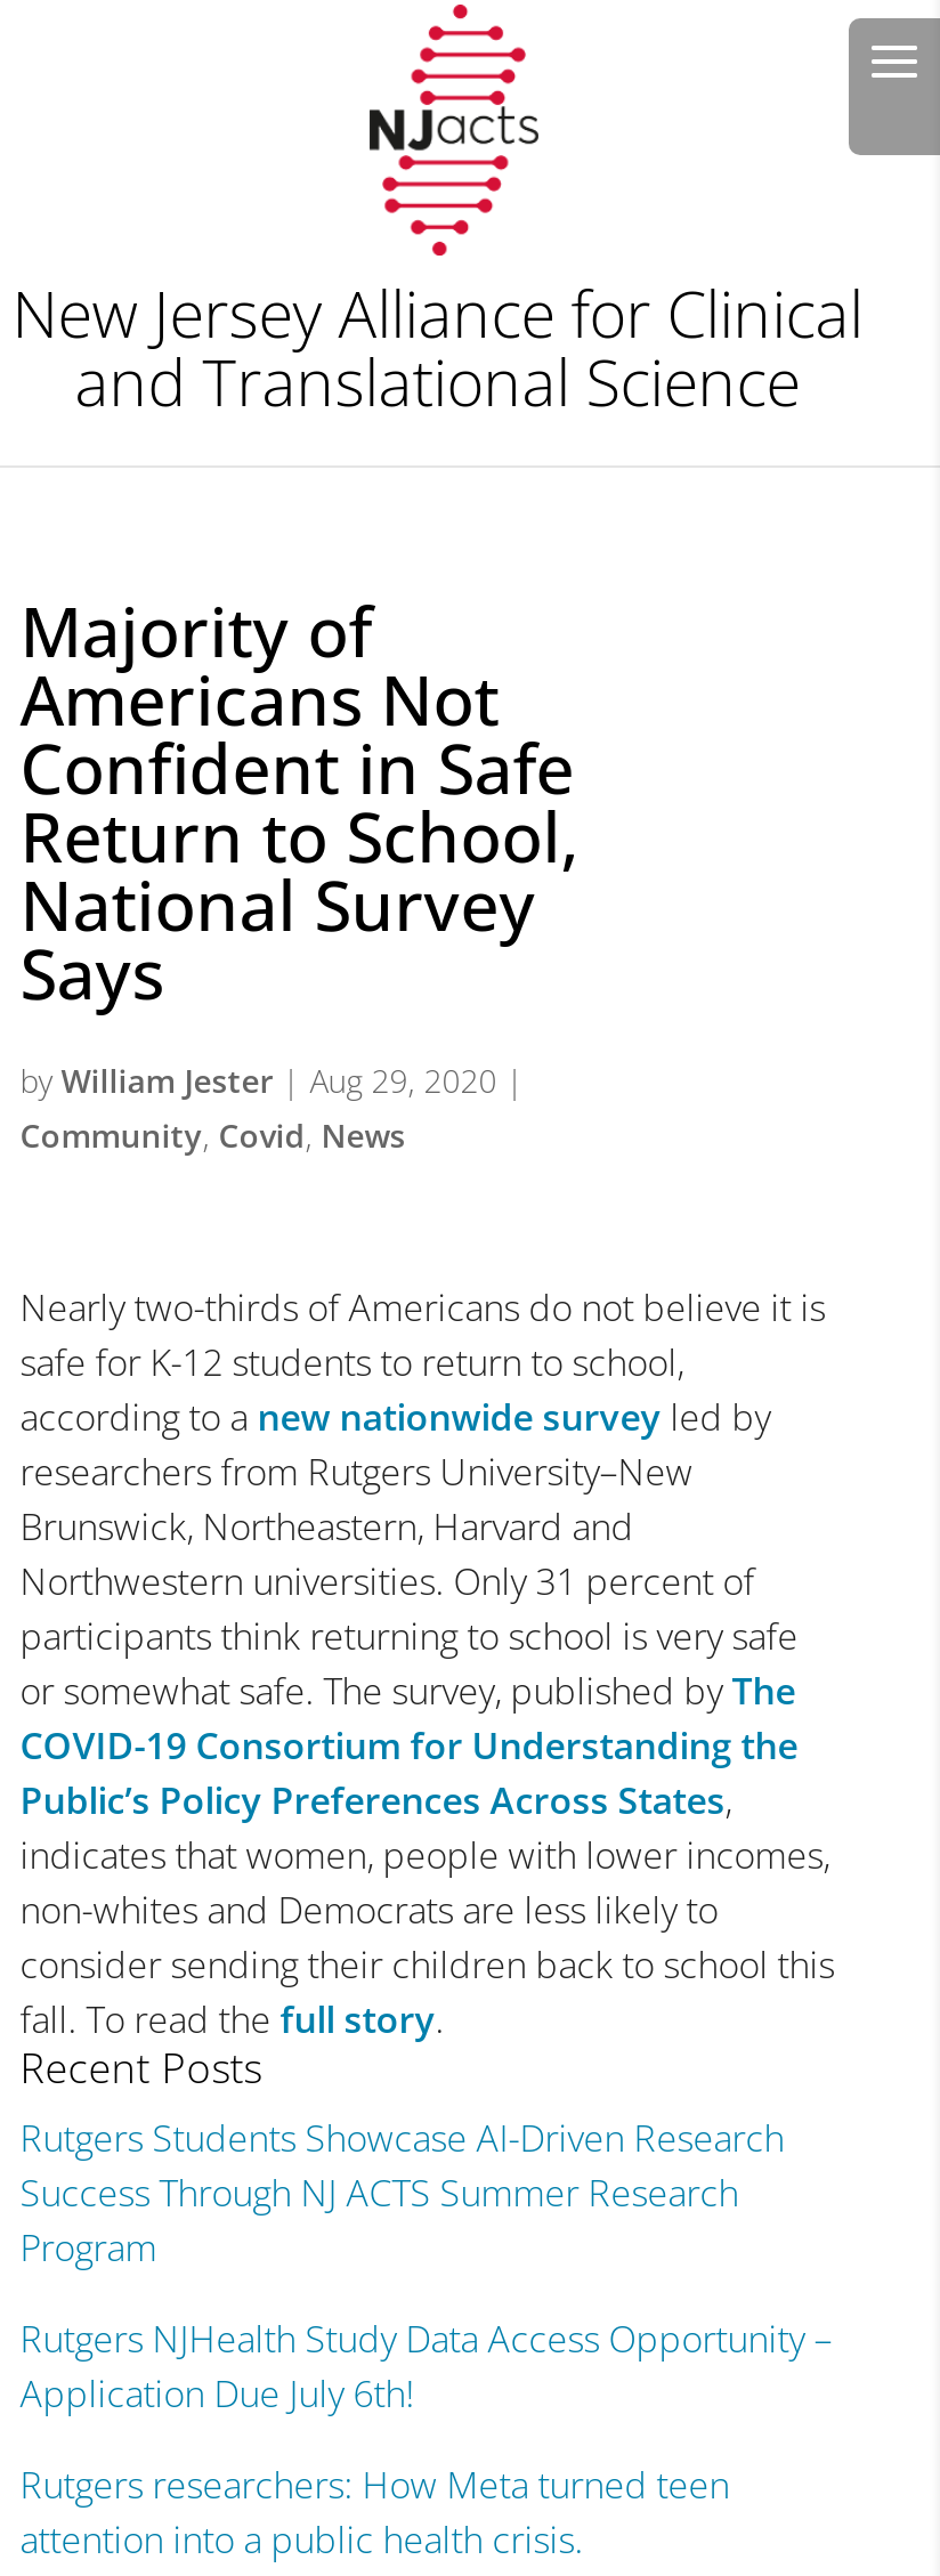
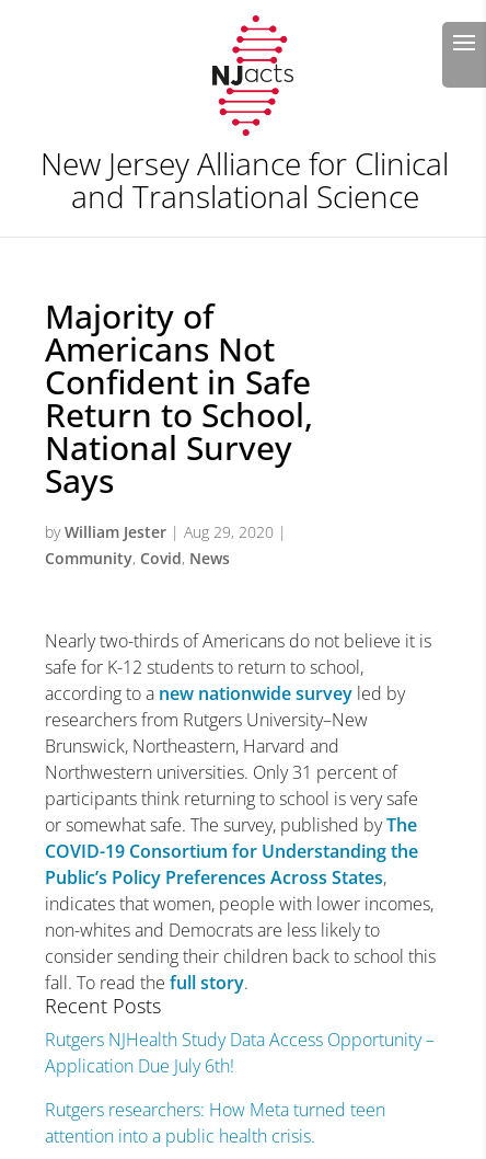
[20,2113,784,2273] Rutgers Students Showcase AI-Driven Research | Success Through NJ ACTS Summer Research | Program -> none

